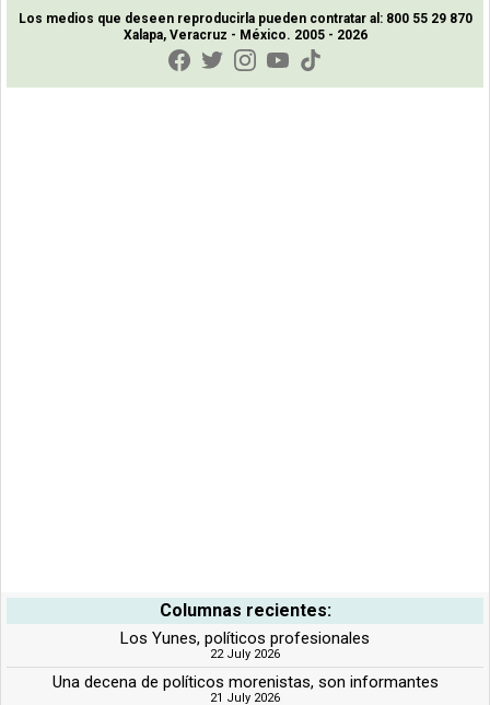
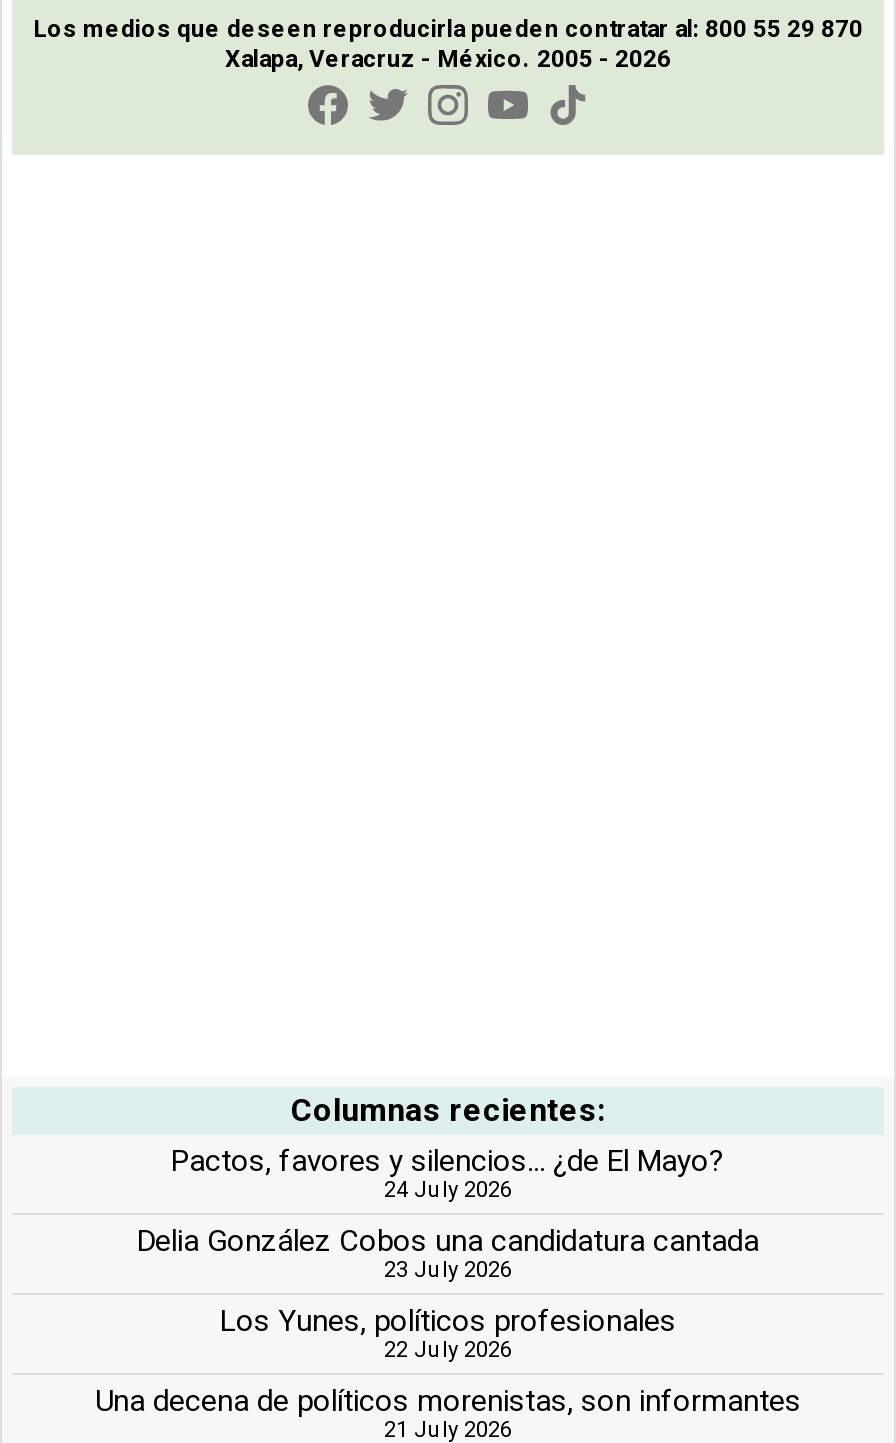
none -> [137,1143,759,1283] Pactos, favores y silencios... ¿de El Mayo? | 24 July 2026 | Delia González Cobos una candidatura cantada | 23 July 2026

